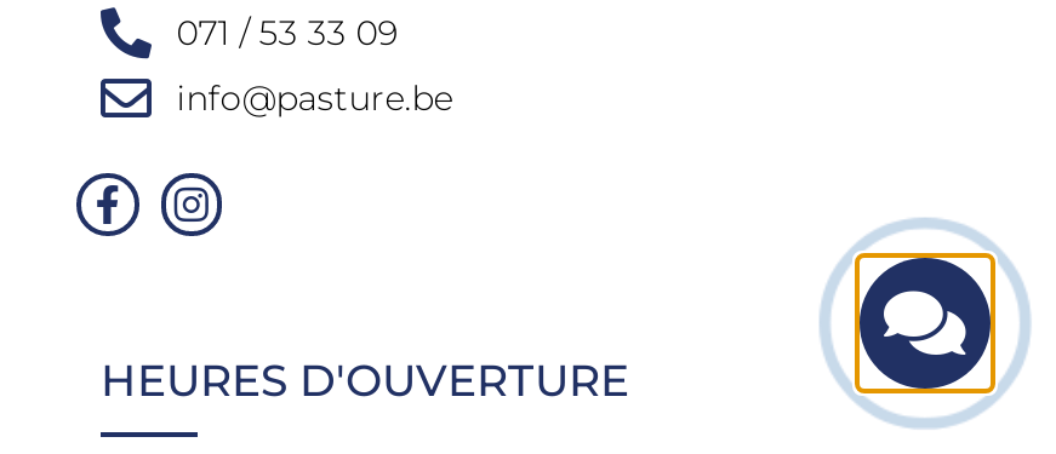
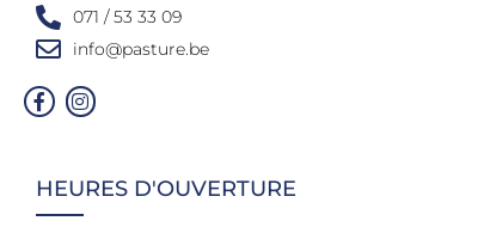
[818,217,1032,430] [image] -> none

